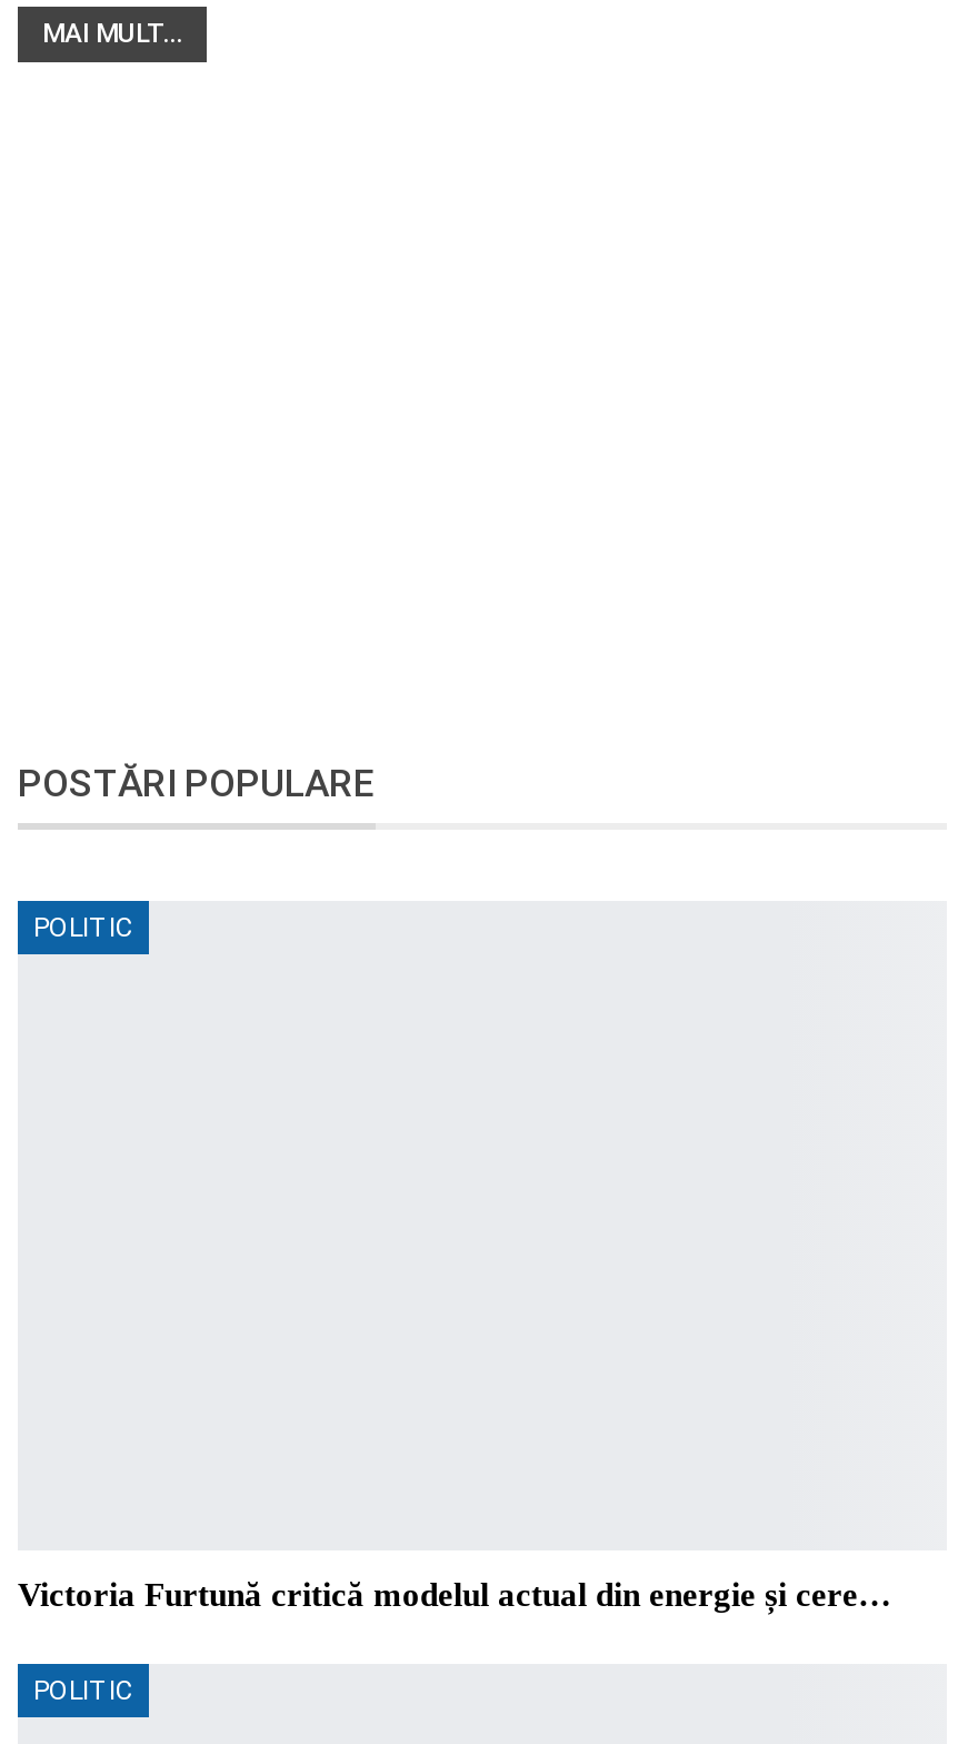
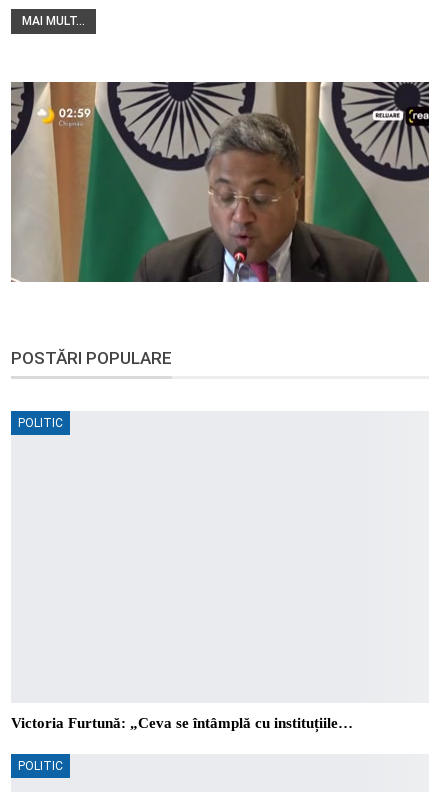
none -> [10,81,430,283] [image]
[18,1578,891,1614] Victoria Furtună critică modelul actual din energie și cere… -> [11,715,353,731] Victoria Furtună: „Ceva se întâmplă cu instituțiile…

